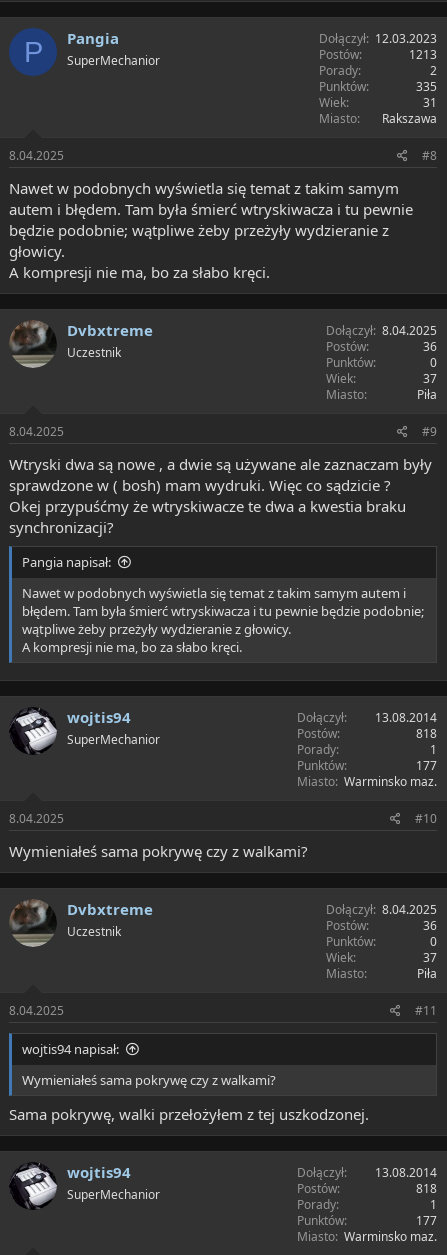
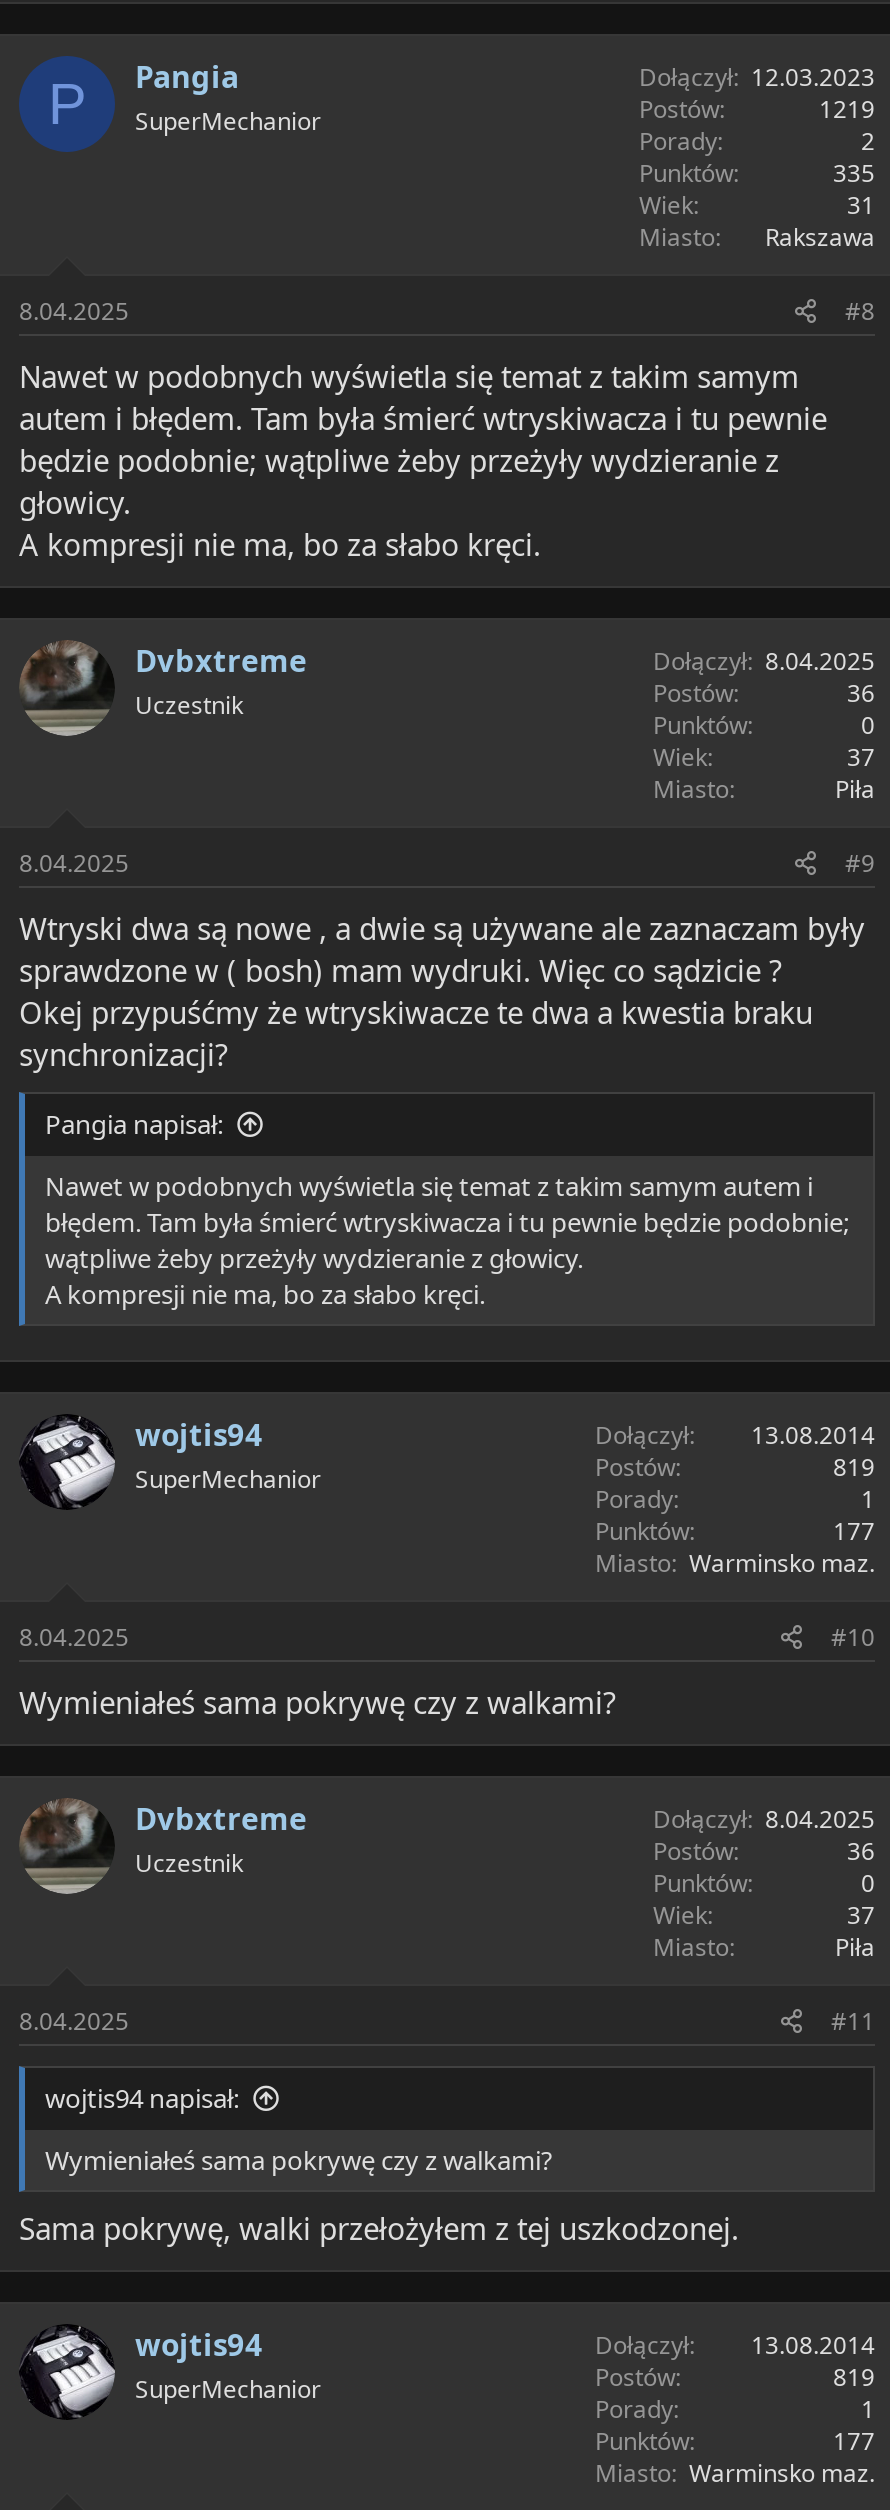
[409,46,437,63] 1213 -> [819,92,875,126] 1219
[416,725,437,742] 818 -> [833,1450,875,1484] 819
[416,1179,437,1196] 818 -> [833,2359,875,2393] 819

